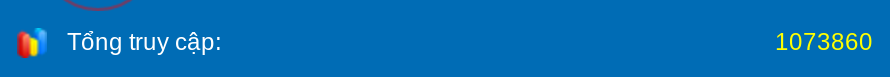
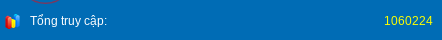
[775,28,873,56] 1073860 -> [384,14,433,28] 1060224

